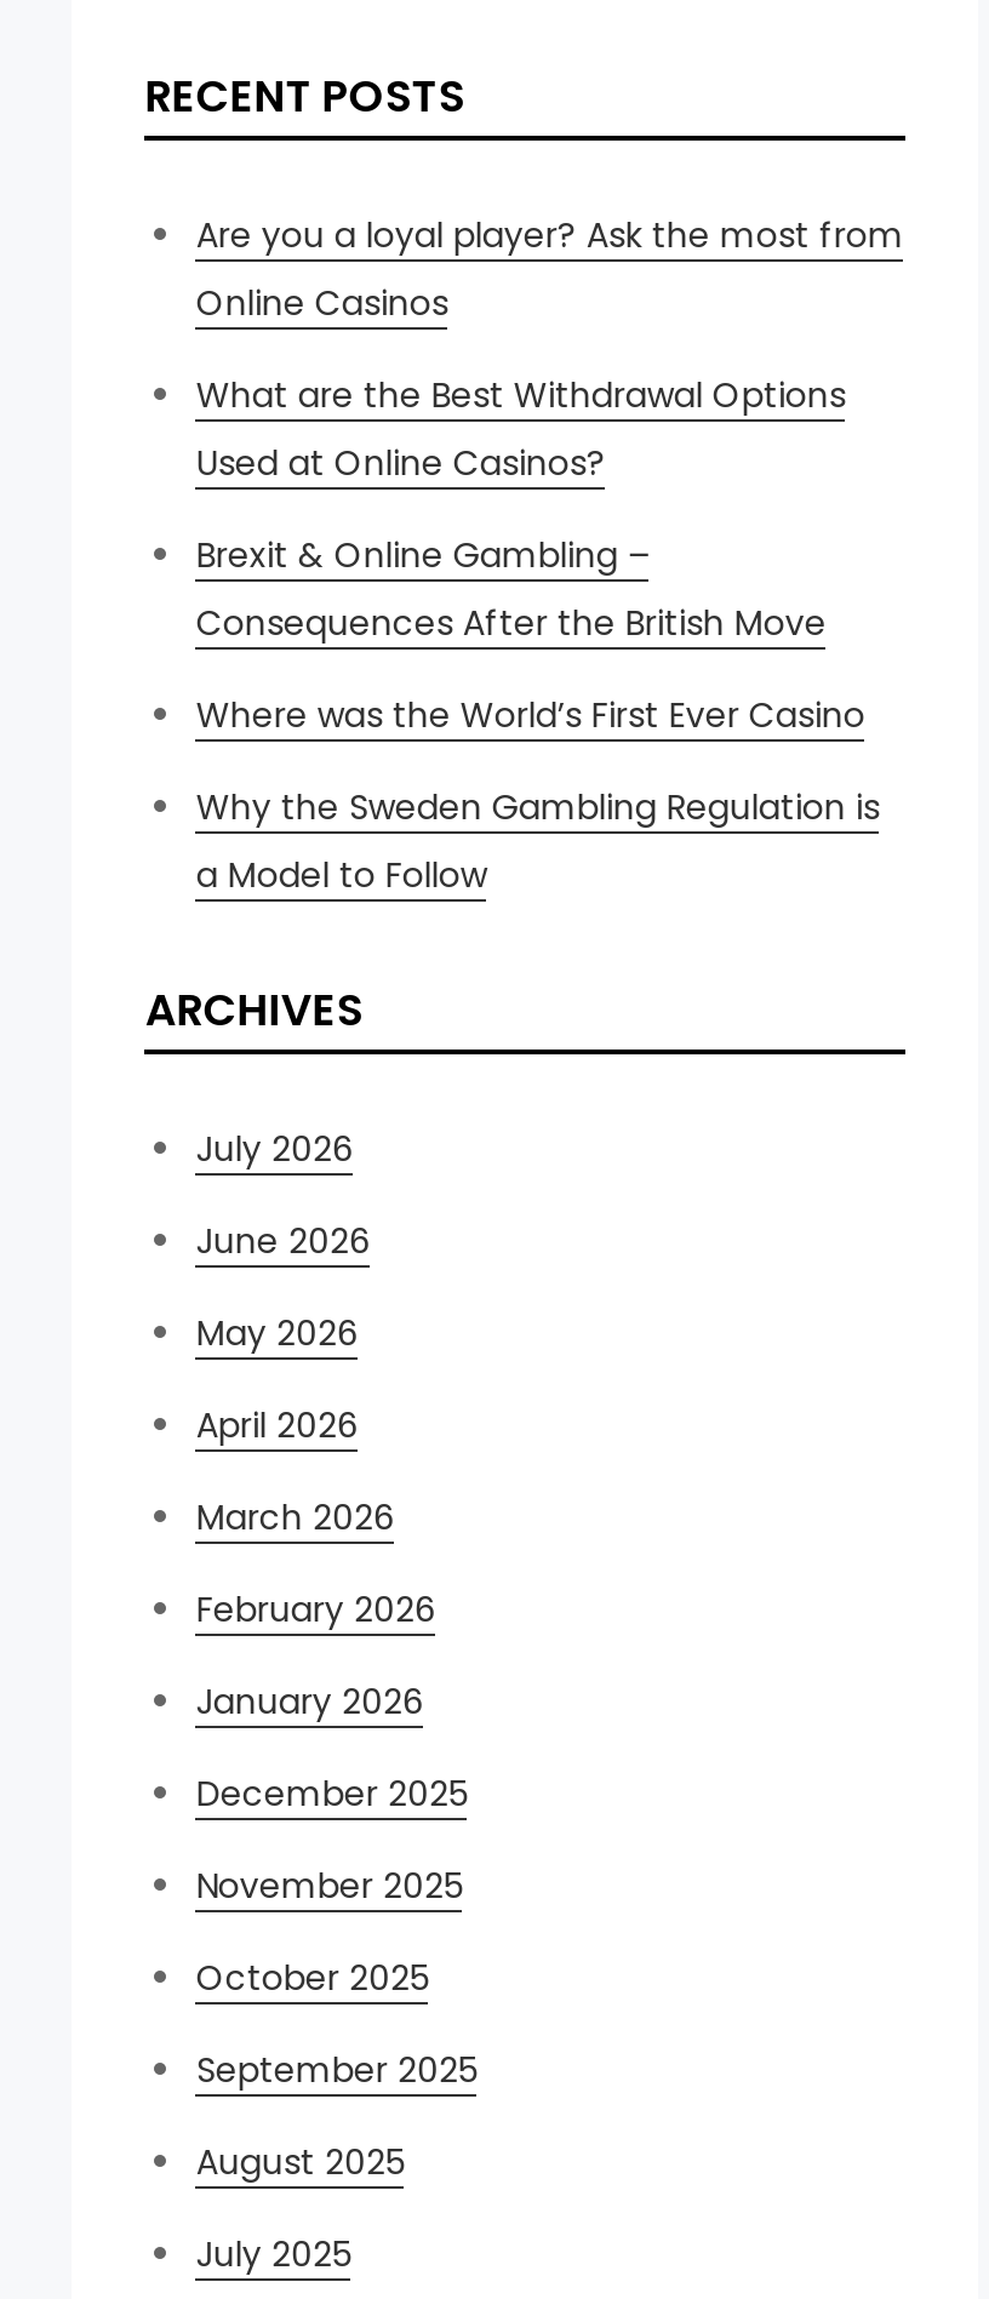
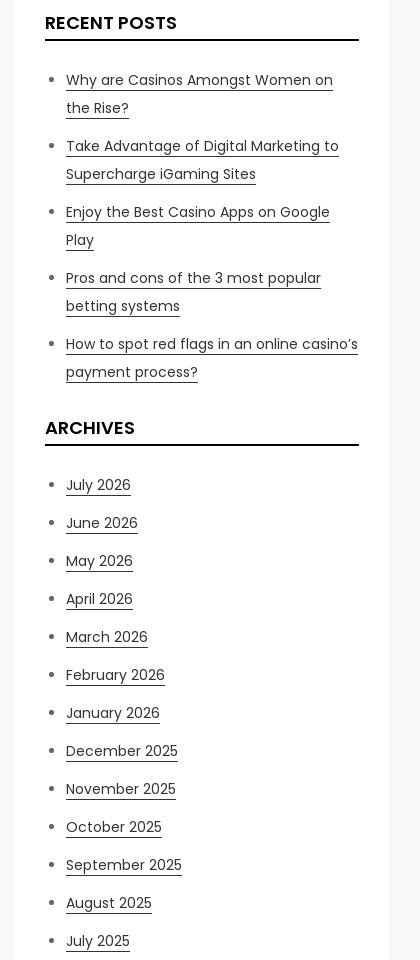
[196,211,904,327] Are you a loyal player? Ask the most from | Online Casinos -> [66,70,333,118] Why are Casinos Amongst Women on | the Rise?
[196,371,846,487] What are the Best Withdrawal Options | Used at Online Casinos? -> [66,136,339,184] Take Advantage of Digital Marketing to | Supercharge iGaming Sites
[196,531,826,647] Brexit & Online Gambling – | Consequences After the British Move -> [66,202,330,250] Enjoy the Best Casino Apps on Google | Play
[196,691,865,739] Where was the World’s First Ever Casino -> [66,268,321,316] Pros and cons of the 3 most popular | betting systems
[196,783,880,899] Why the Sweden Gambling Regulation is | a Model to Follow -> [66,334,358,382] How to spot red flags in an online casino’s | payment process?

